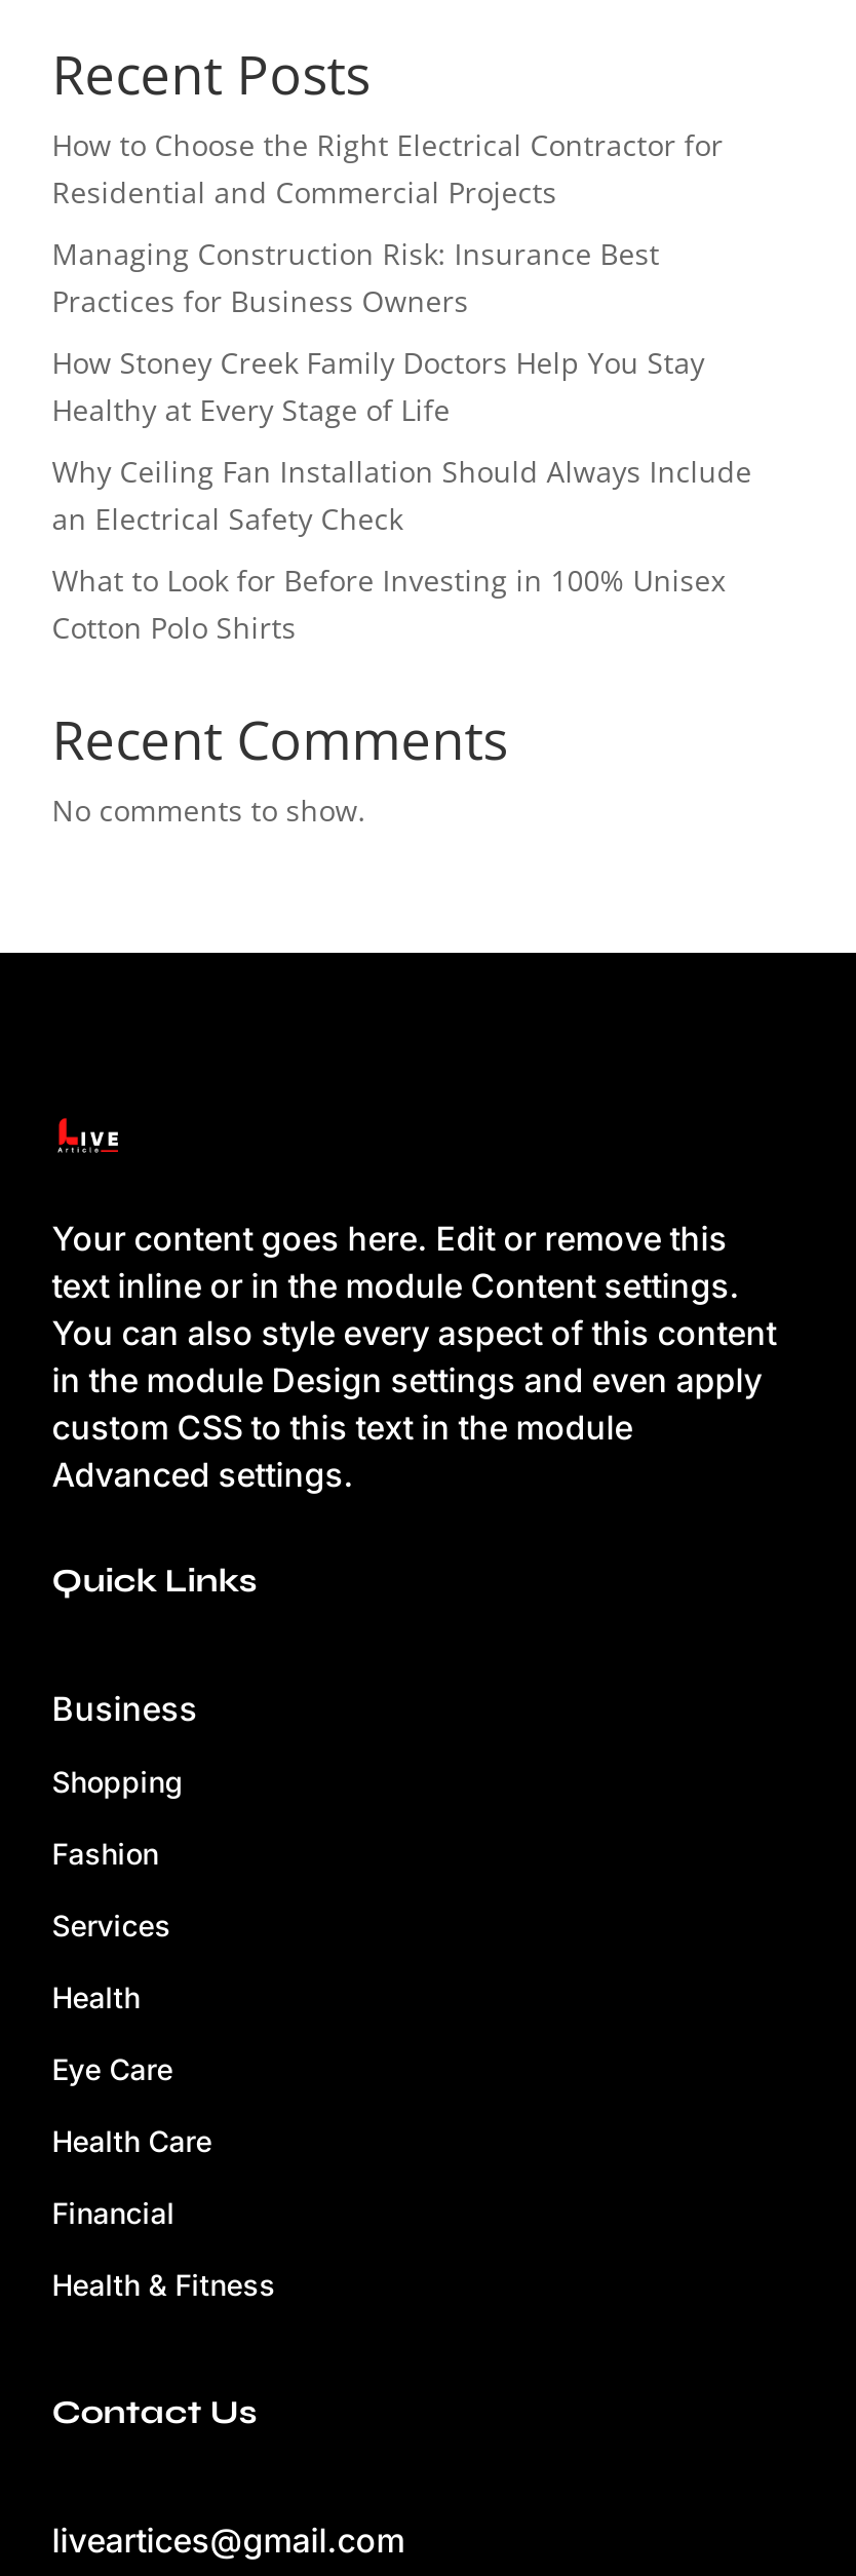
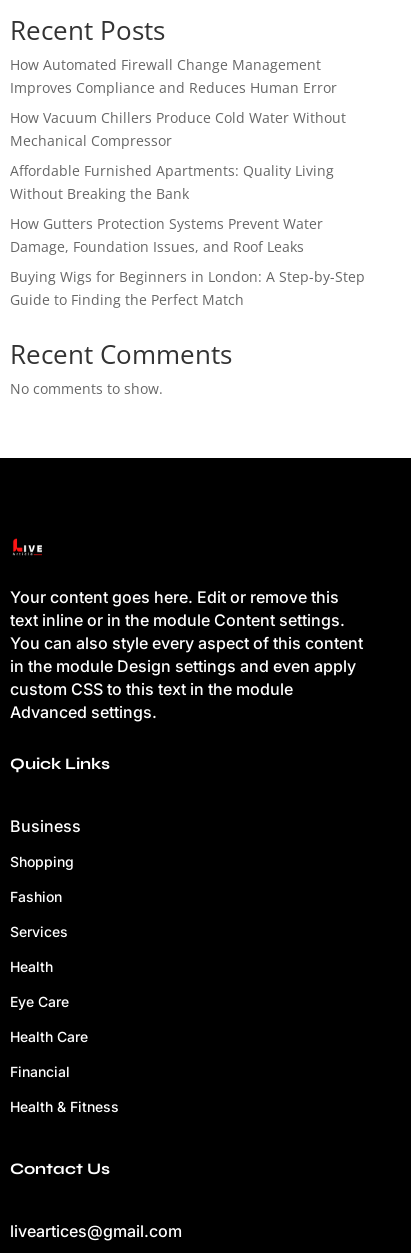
[52,126,723,212] How to Choose the Right Electrical Contractor for | Residential and Commercial Projects -> [10,55,337,97] How Automated Firewall Change Management | Improves Compliance and Reduces Human Error
[52,235,660,321] Managing Construction Risk: Insurance Best | Practices for Business Owners -> [10,108,346,150] How Vacuum Chillers Produce Cold Water Without | Mechanical Compressor
[52,344,705,430] How Stoney Creek Family Doctors Help You Stay | Healthy at Every Stage of Life -> [10,161,334,203] Affordable Furnished Apartments: Quality Living | Without Breaking the Bank
[52,453,752,539] Why Ceiling Fan Installation Should Always Include | an Electrical Safety Check -> [10,214,323,256] How Gutters Protection Systems Prevent Water | Damage, Foundation Issues, and Roof Leaks
[52,561,725,648] What to Look for Before Investing in 100% Unisex | Cotton Polo Shirts -> [10,267,365,309] Buying Wigs for Beginners in London: A Step-by-Step | Guide to Finding the Perfect Match

